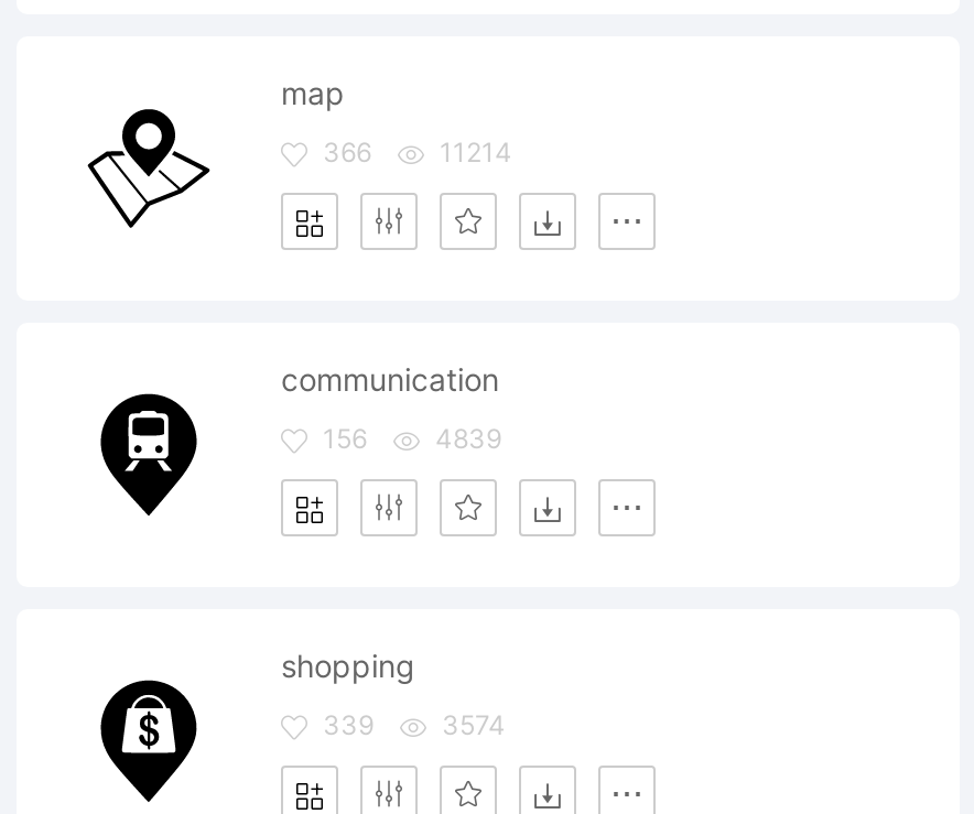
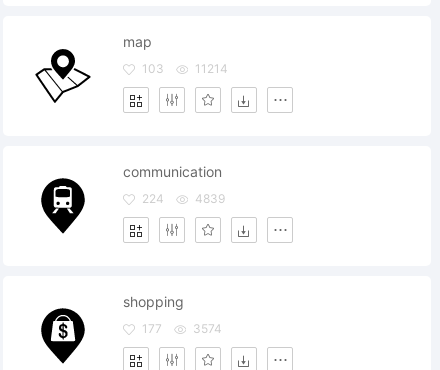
[323,135,371,169] 366 -> [142,61,164,76] 103
[323,422,367,455] 156 -> [142,191,164,206] 224
[323,708,374,741] 339 -> [142,321,162,336] 177

